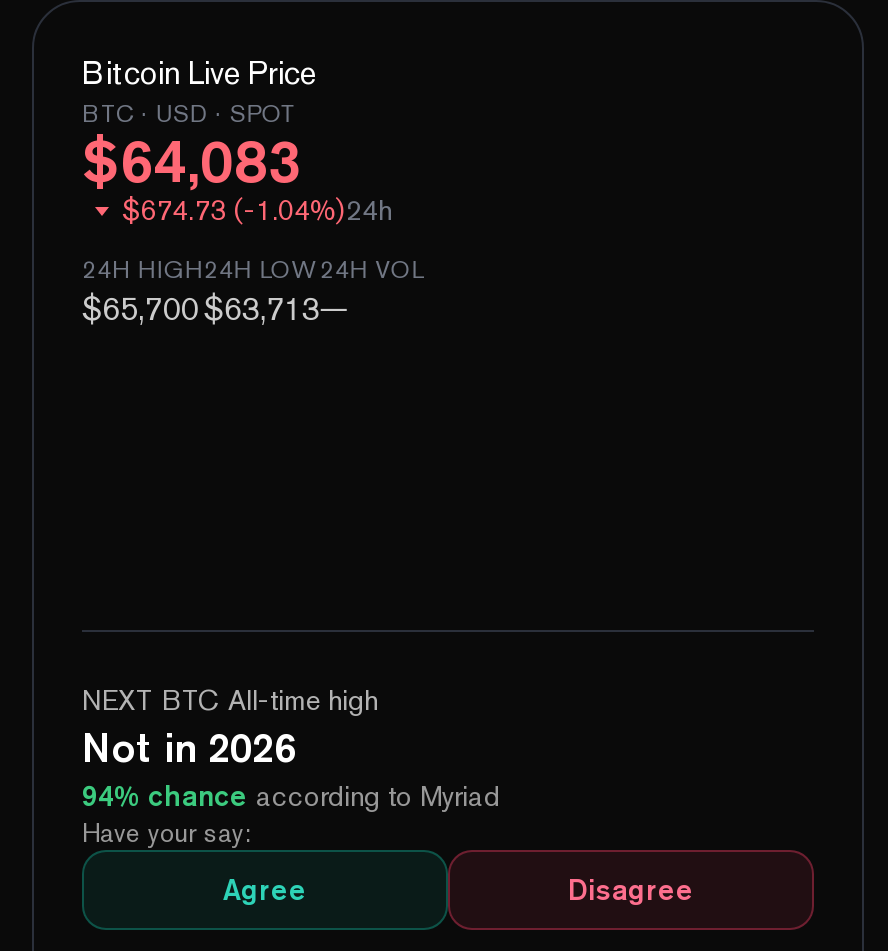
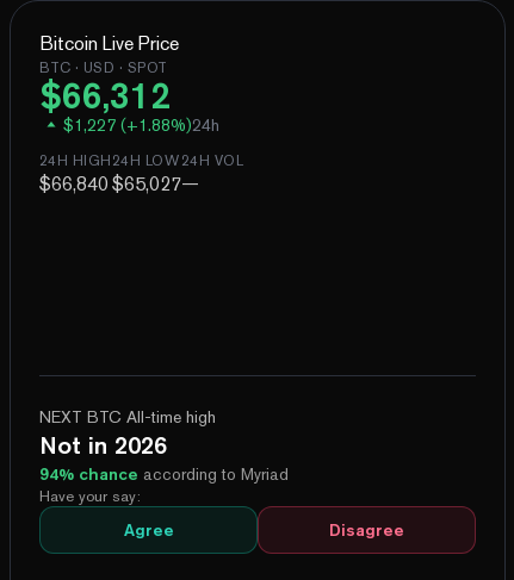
[82,124,302,196] $64,083 -> [39,74,171,117] $66,312
[122,194,392,226] $674.73 (- 1.04%)24h -> [63,115,219,134] $1,227 (+ 1.88%)24h
[82,290,198,328] $65,700 -> [39,173,109,195] $66,840
[204,290,320,328] $63,713 -> [112,173,181,195] $65,027

